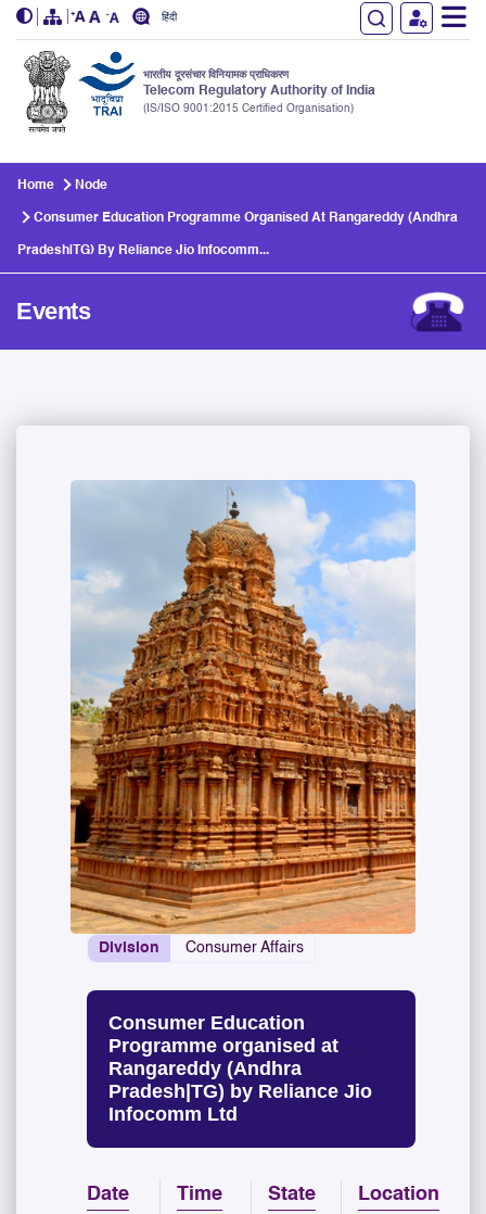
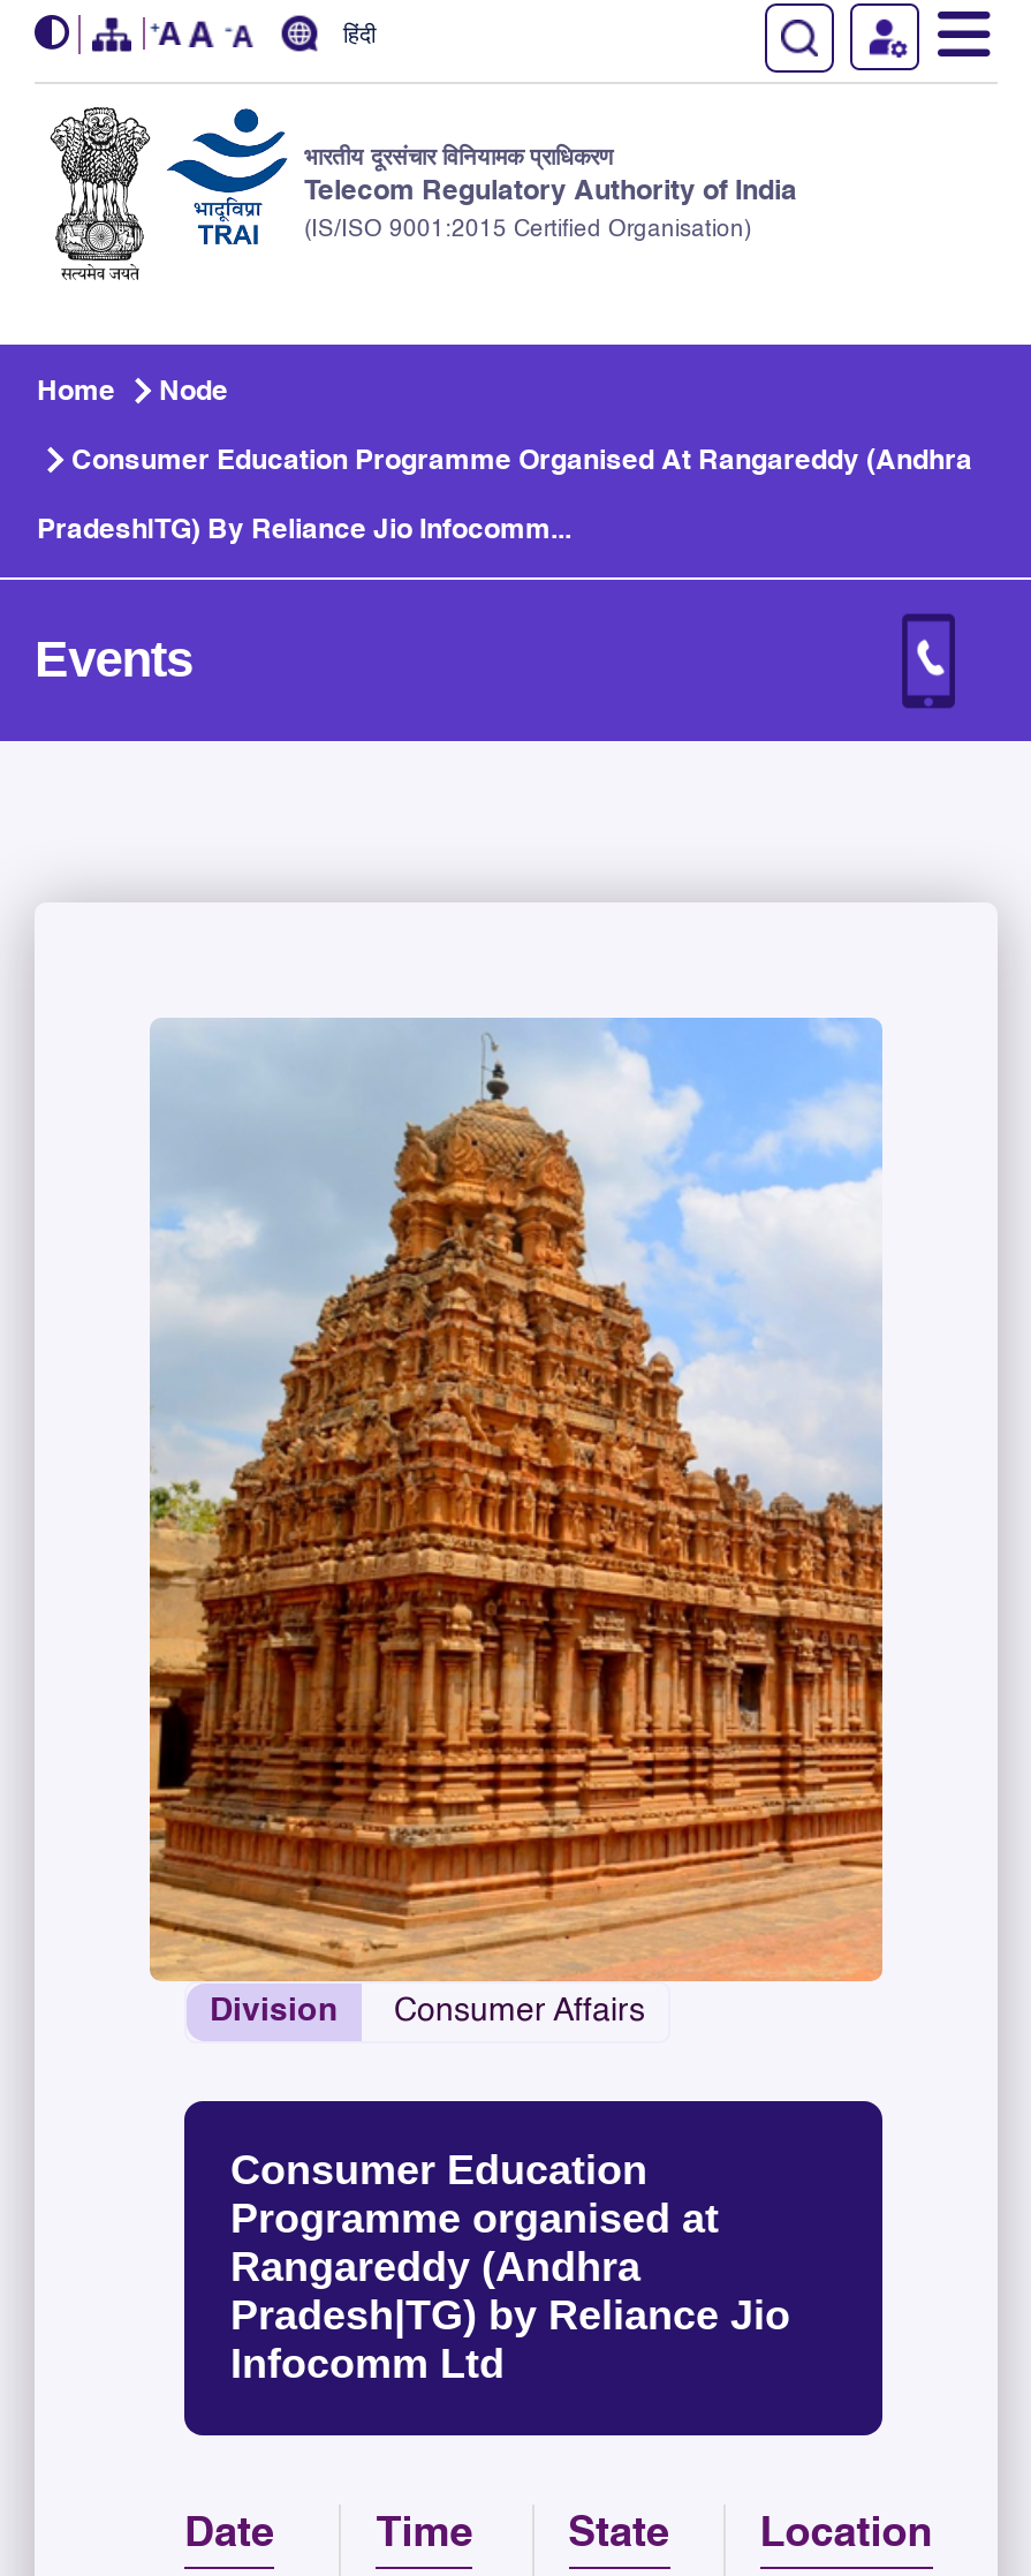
[411,290,464,333] [image] -> [878,612,984,709] [image]

